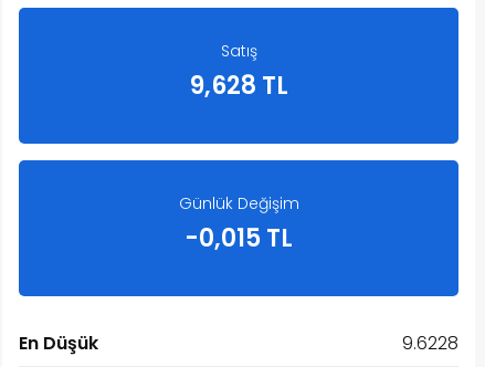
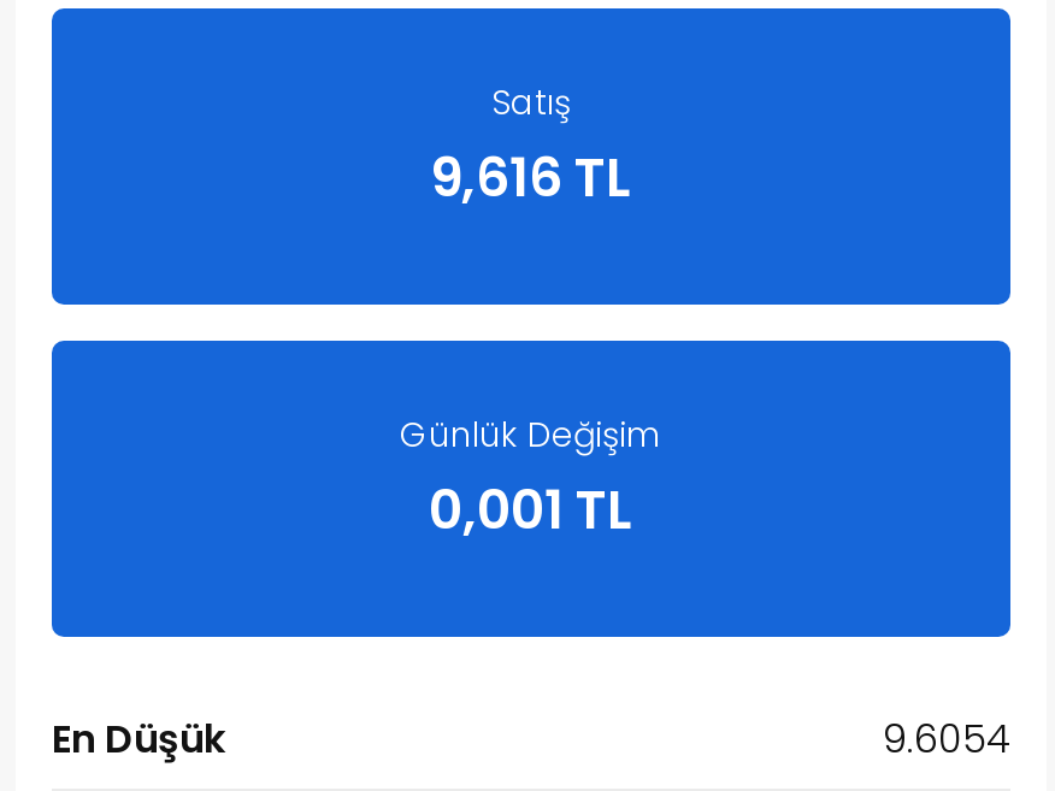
[189,69,288,103] 9,628 TL -> [430,141,632,216] 9,616 TL
[184,221,293,255] -0,015 TL -> [429,473,633,548] 0,001 TL
[402,331,458,356] 9.6228 -> [883,712,1010,767] 9.6054

